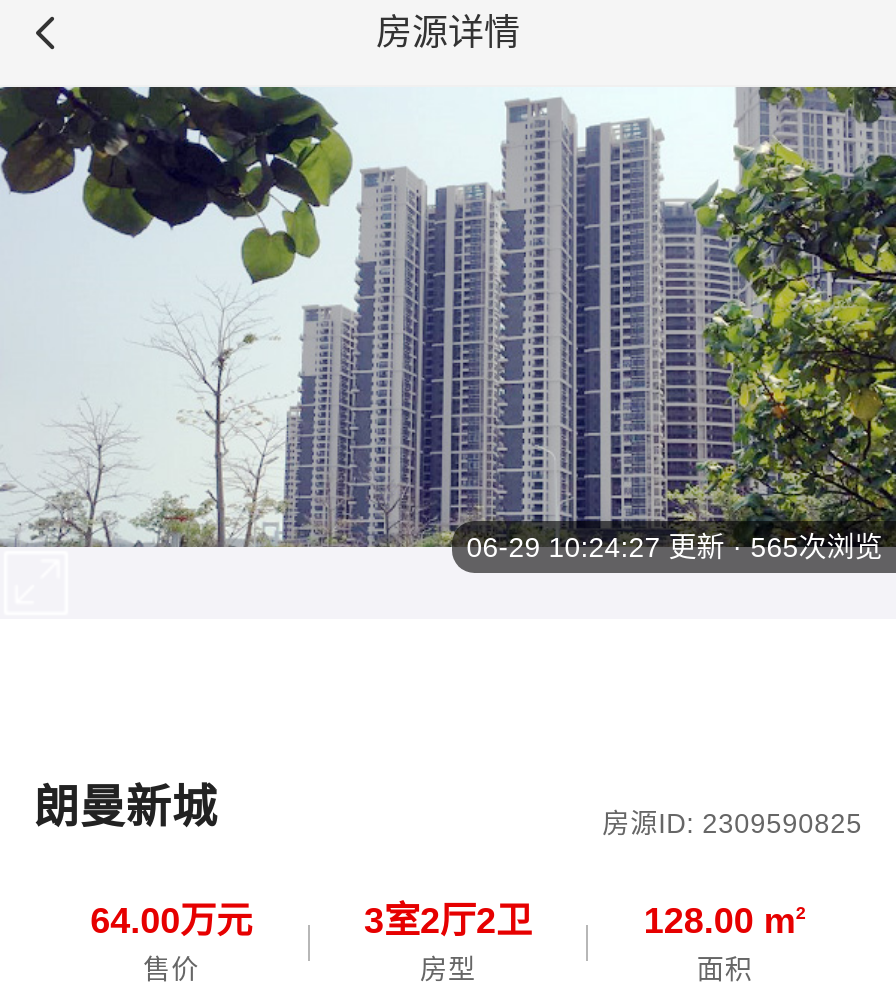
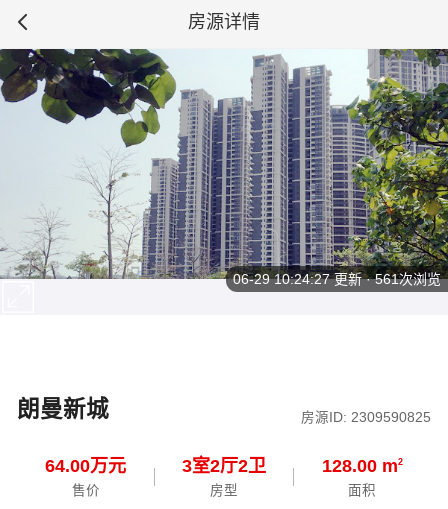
[466,531,882,563] 06-29 10:24:27更新 · 565次浏览 -> [233,271,441,287] 06-29 10:24:27更新 · 561次浏览

